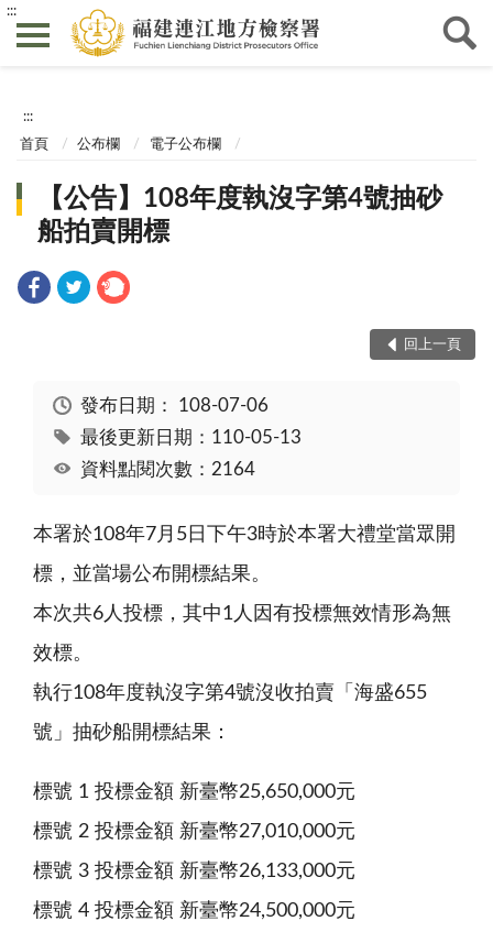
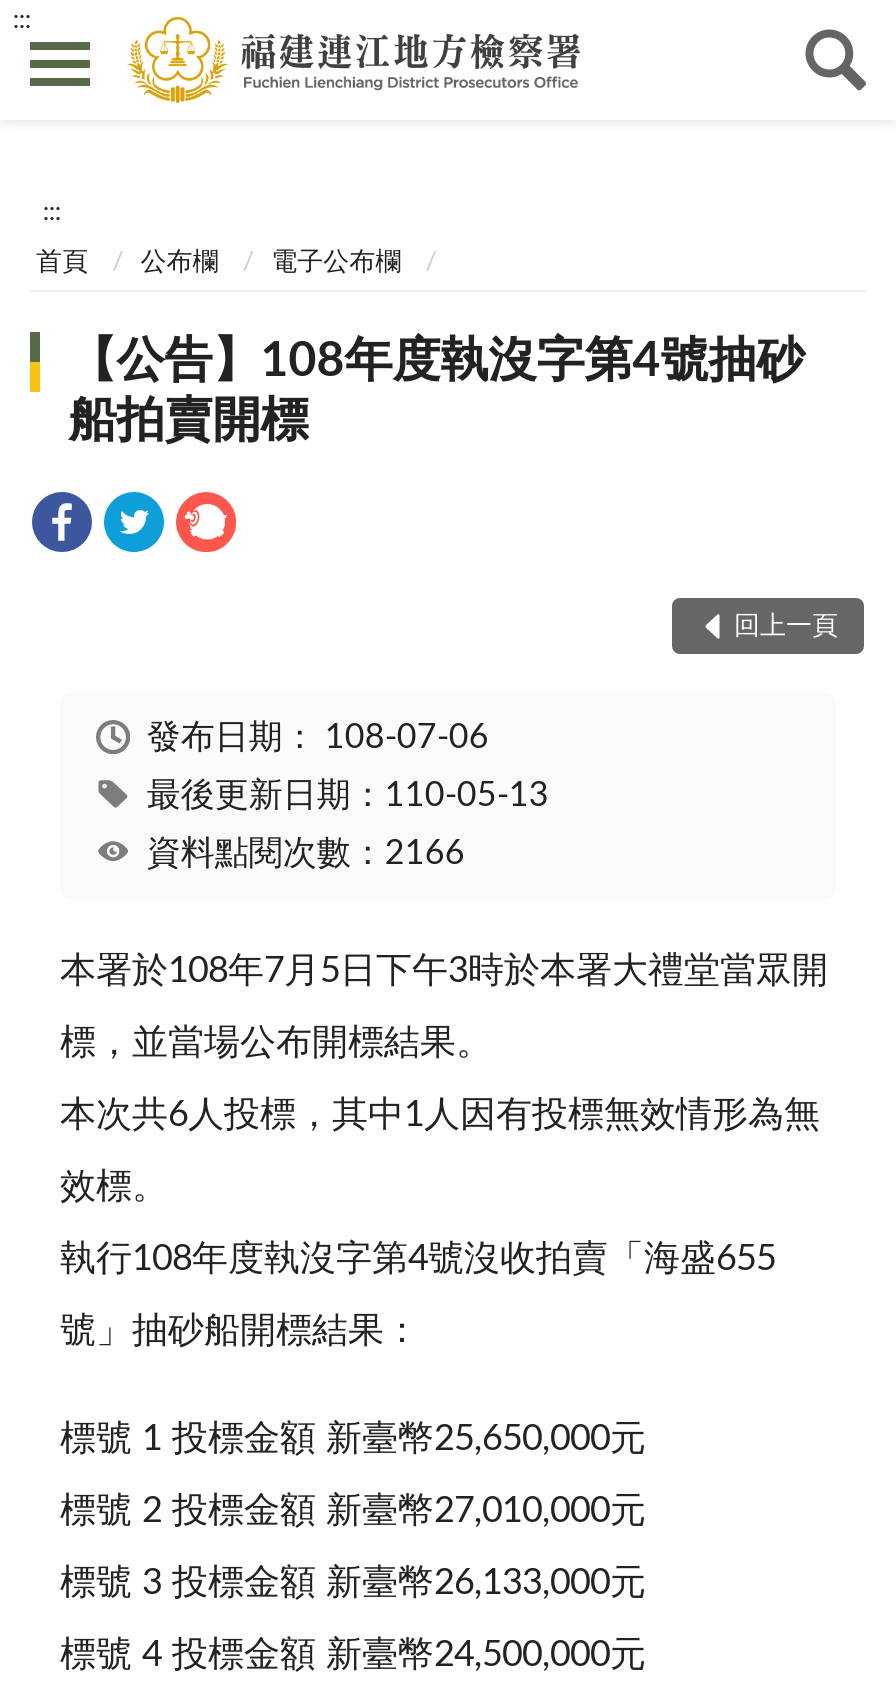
[81,460,256,478] 資料點閱次數：2164 -> [147,835,465,869] 資料點閱次數：2166

